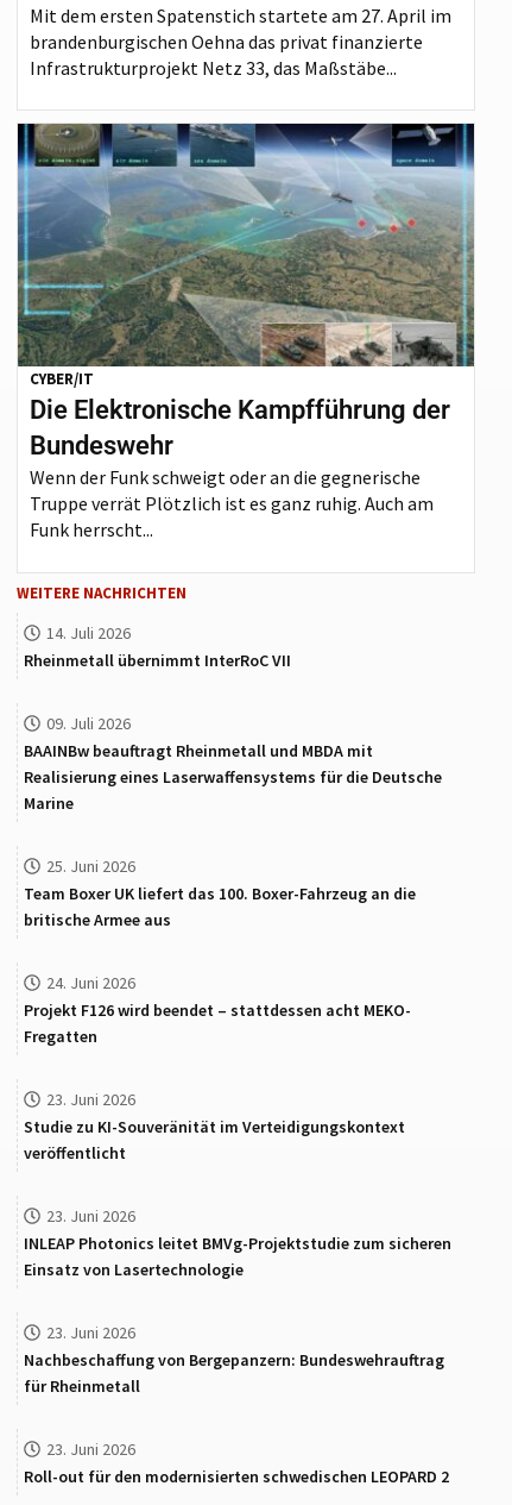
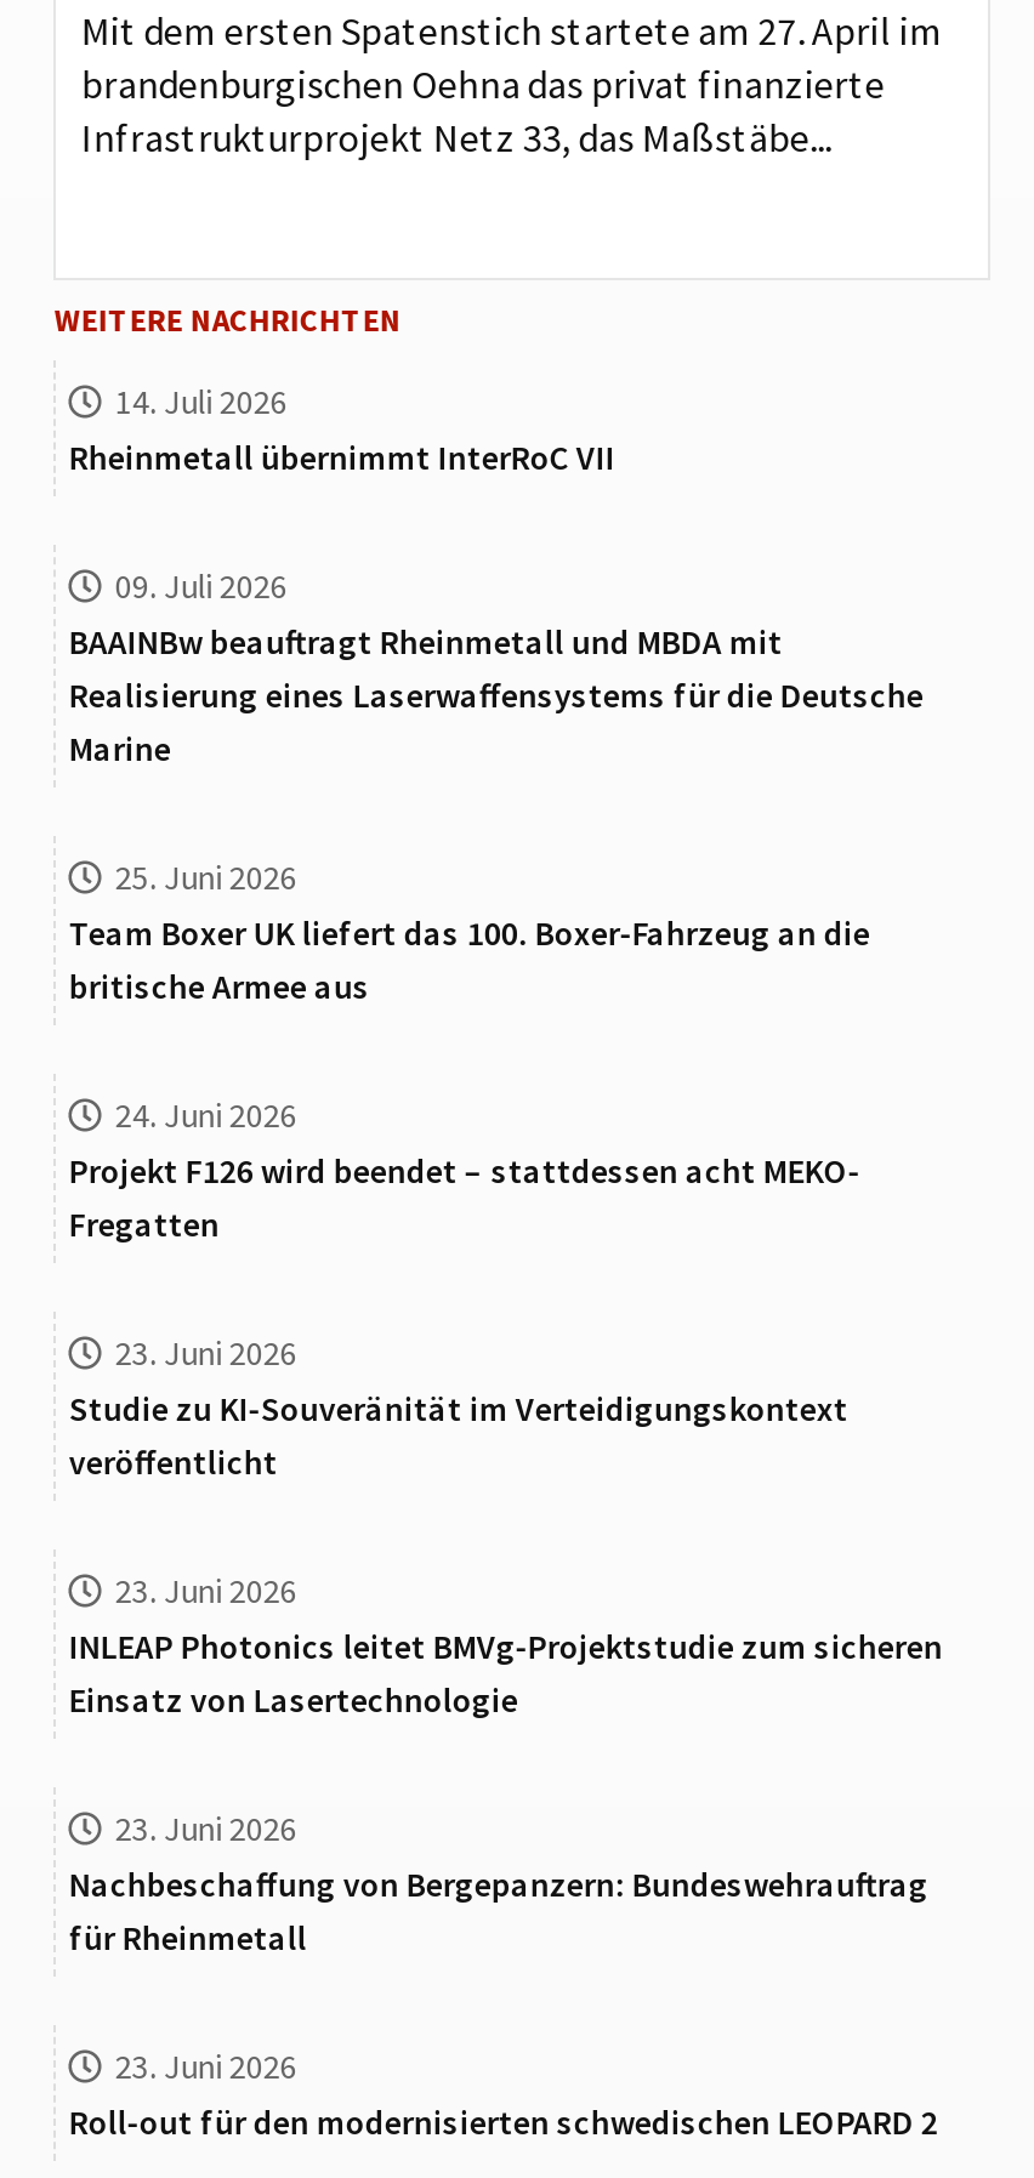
[17,123,475,542] [image] | CYBER/IT | Die Elektronische Kampfführung der | Bundeswehr | Wenn der Funk schweigt oder an die gegnerische | Truppe verrät Plötzlich ist es ganz ruhig. Auch am | Funk herrscht... -> none

